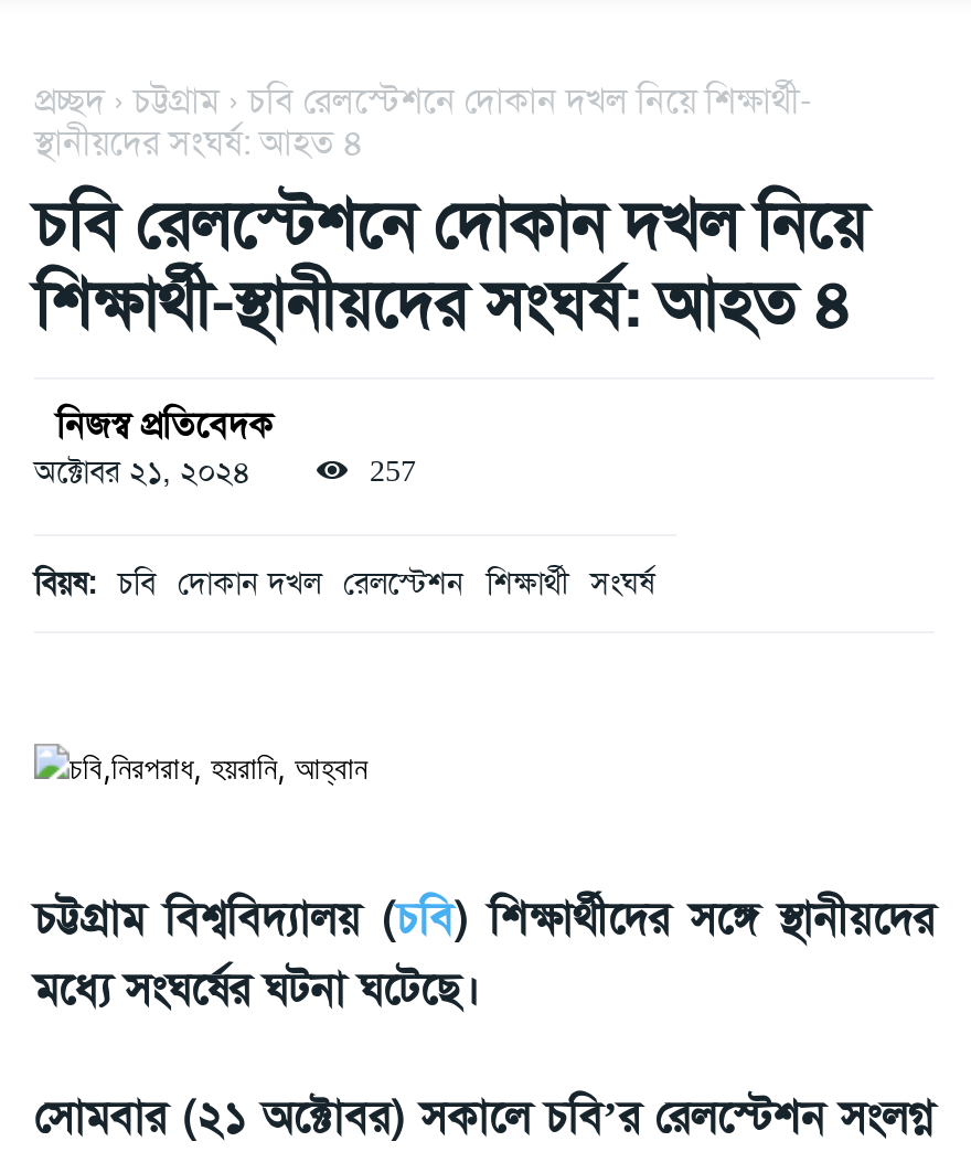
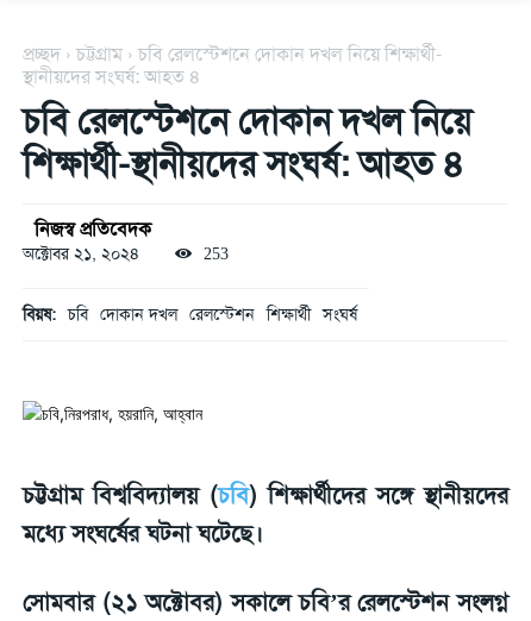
[370,454,416,487] 257 -> [204,244,229,262] 253

